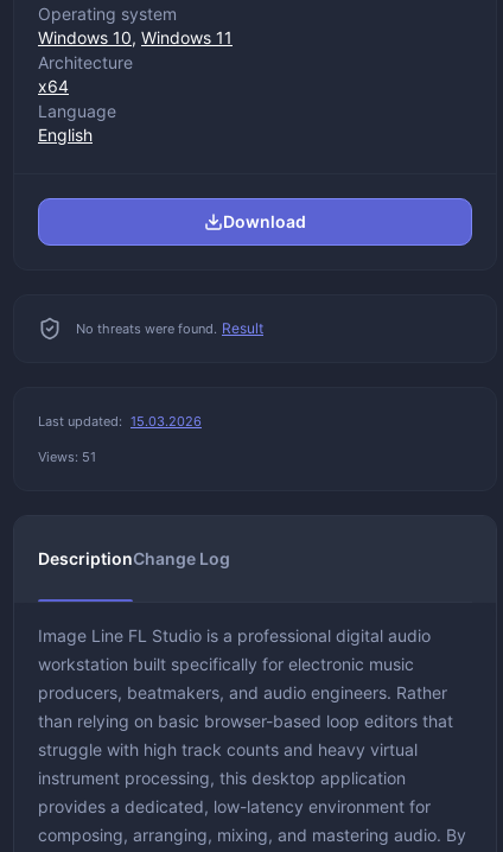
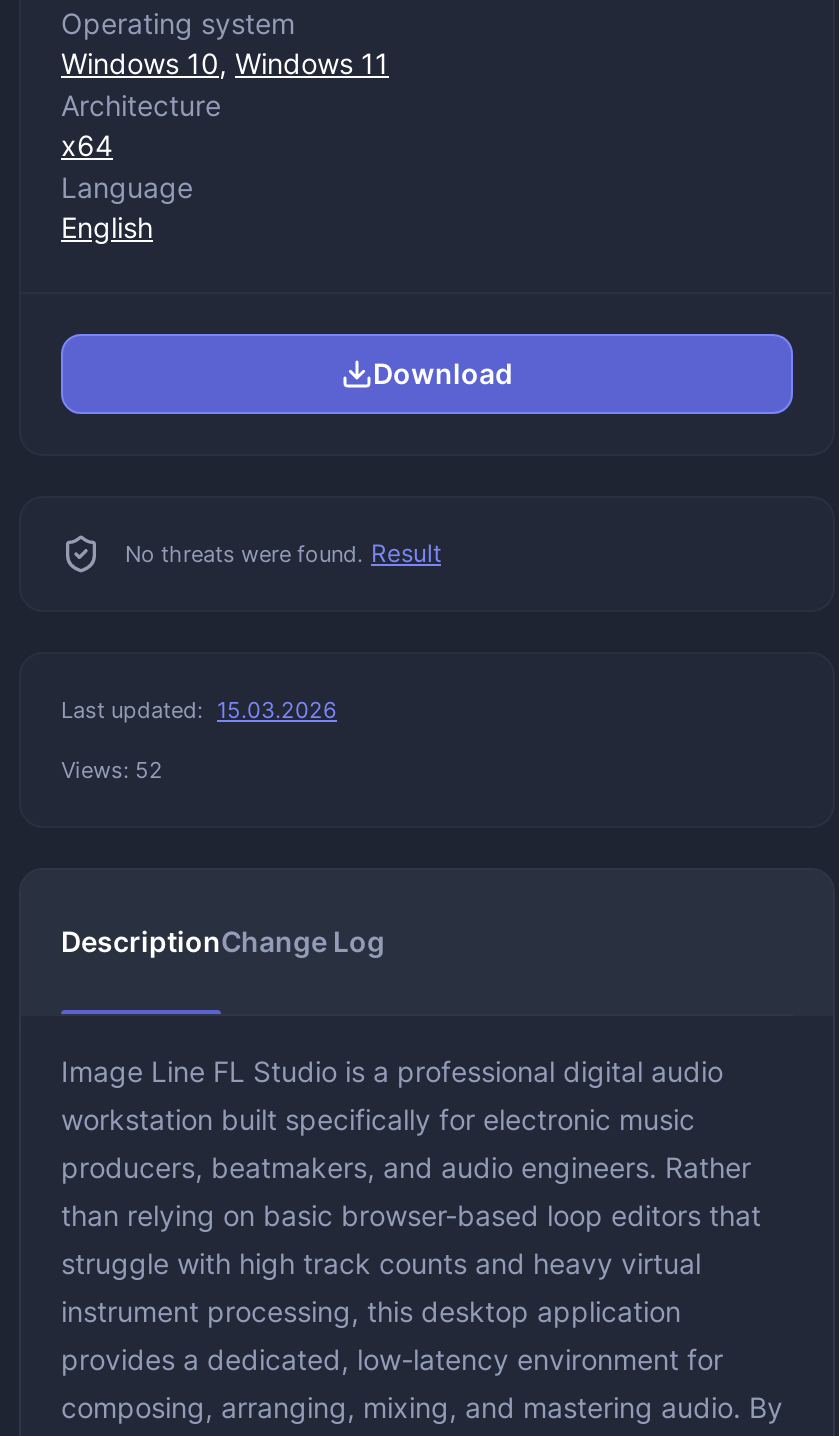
[38,449,96,466] Views: 51 -> [61,757,163,785] Views: 52

